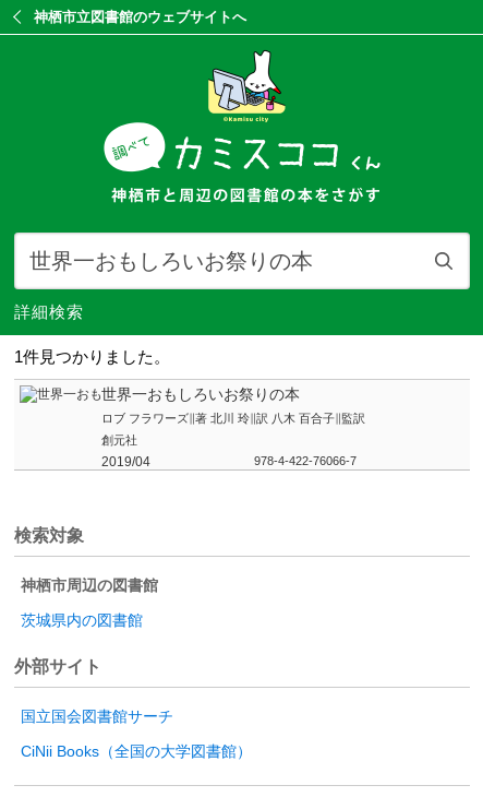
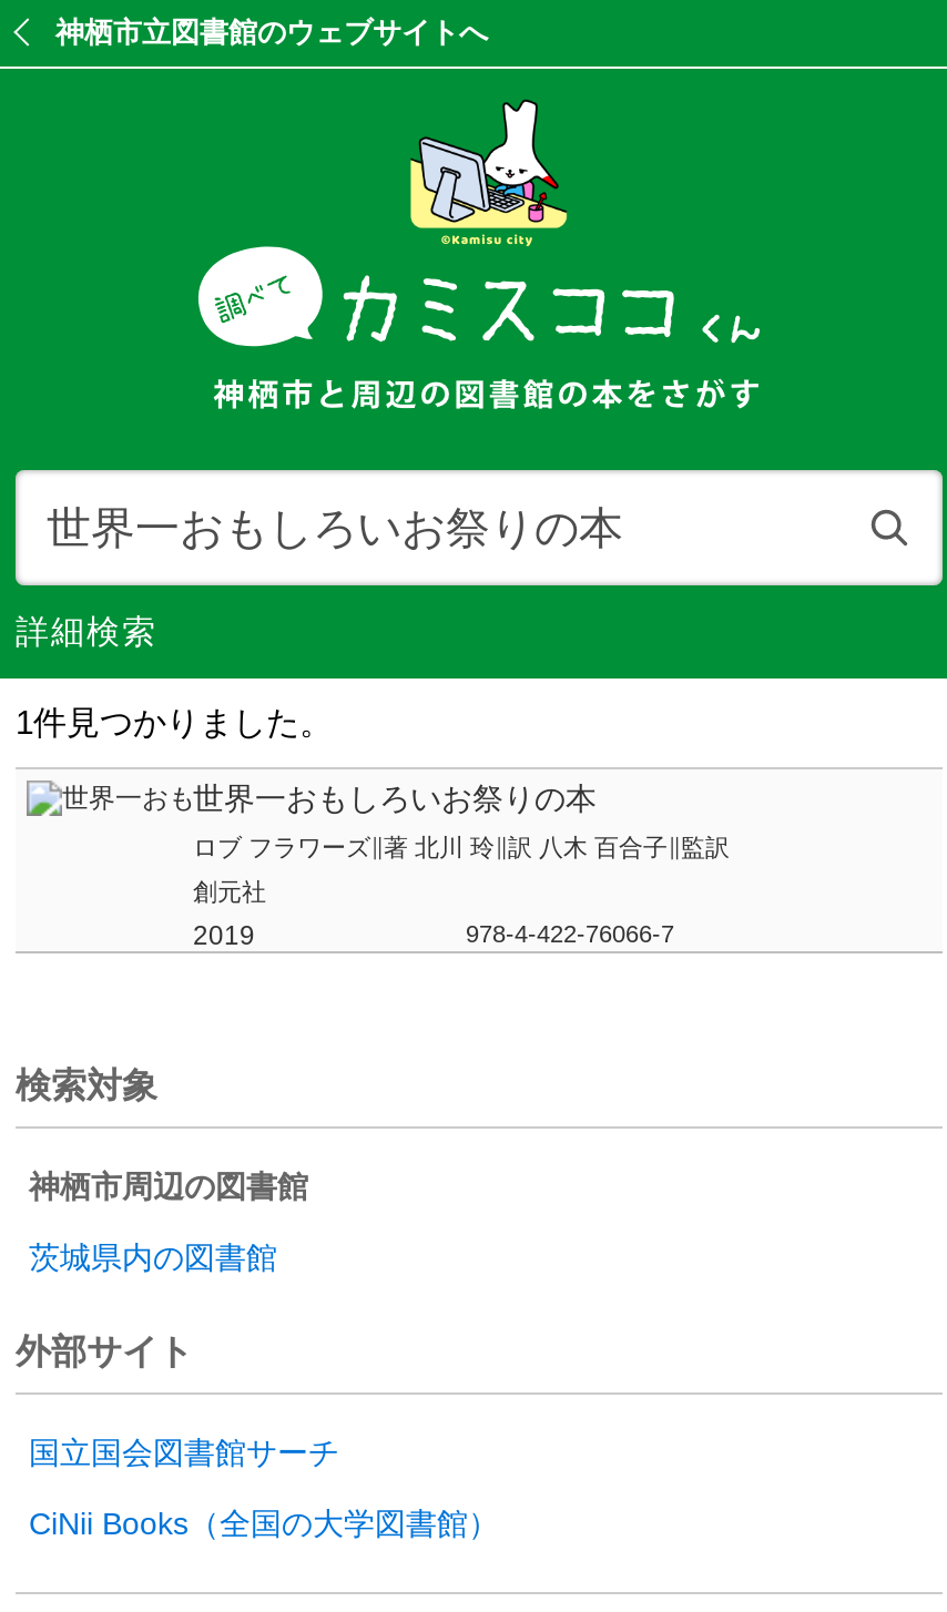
[101,454,150,469] 2019/04 -> [193,920,255,951] 2019

